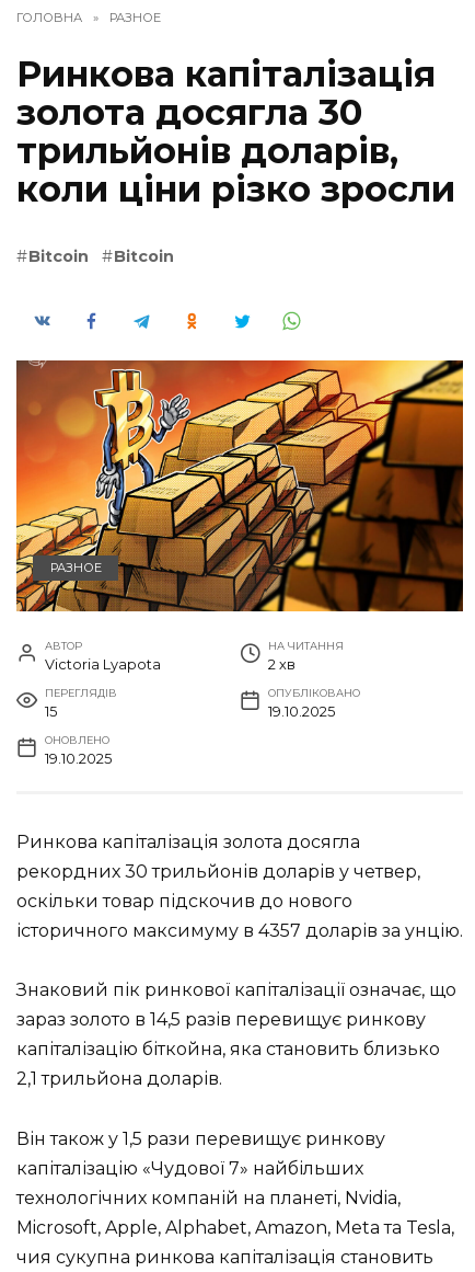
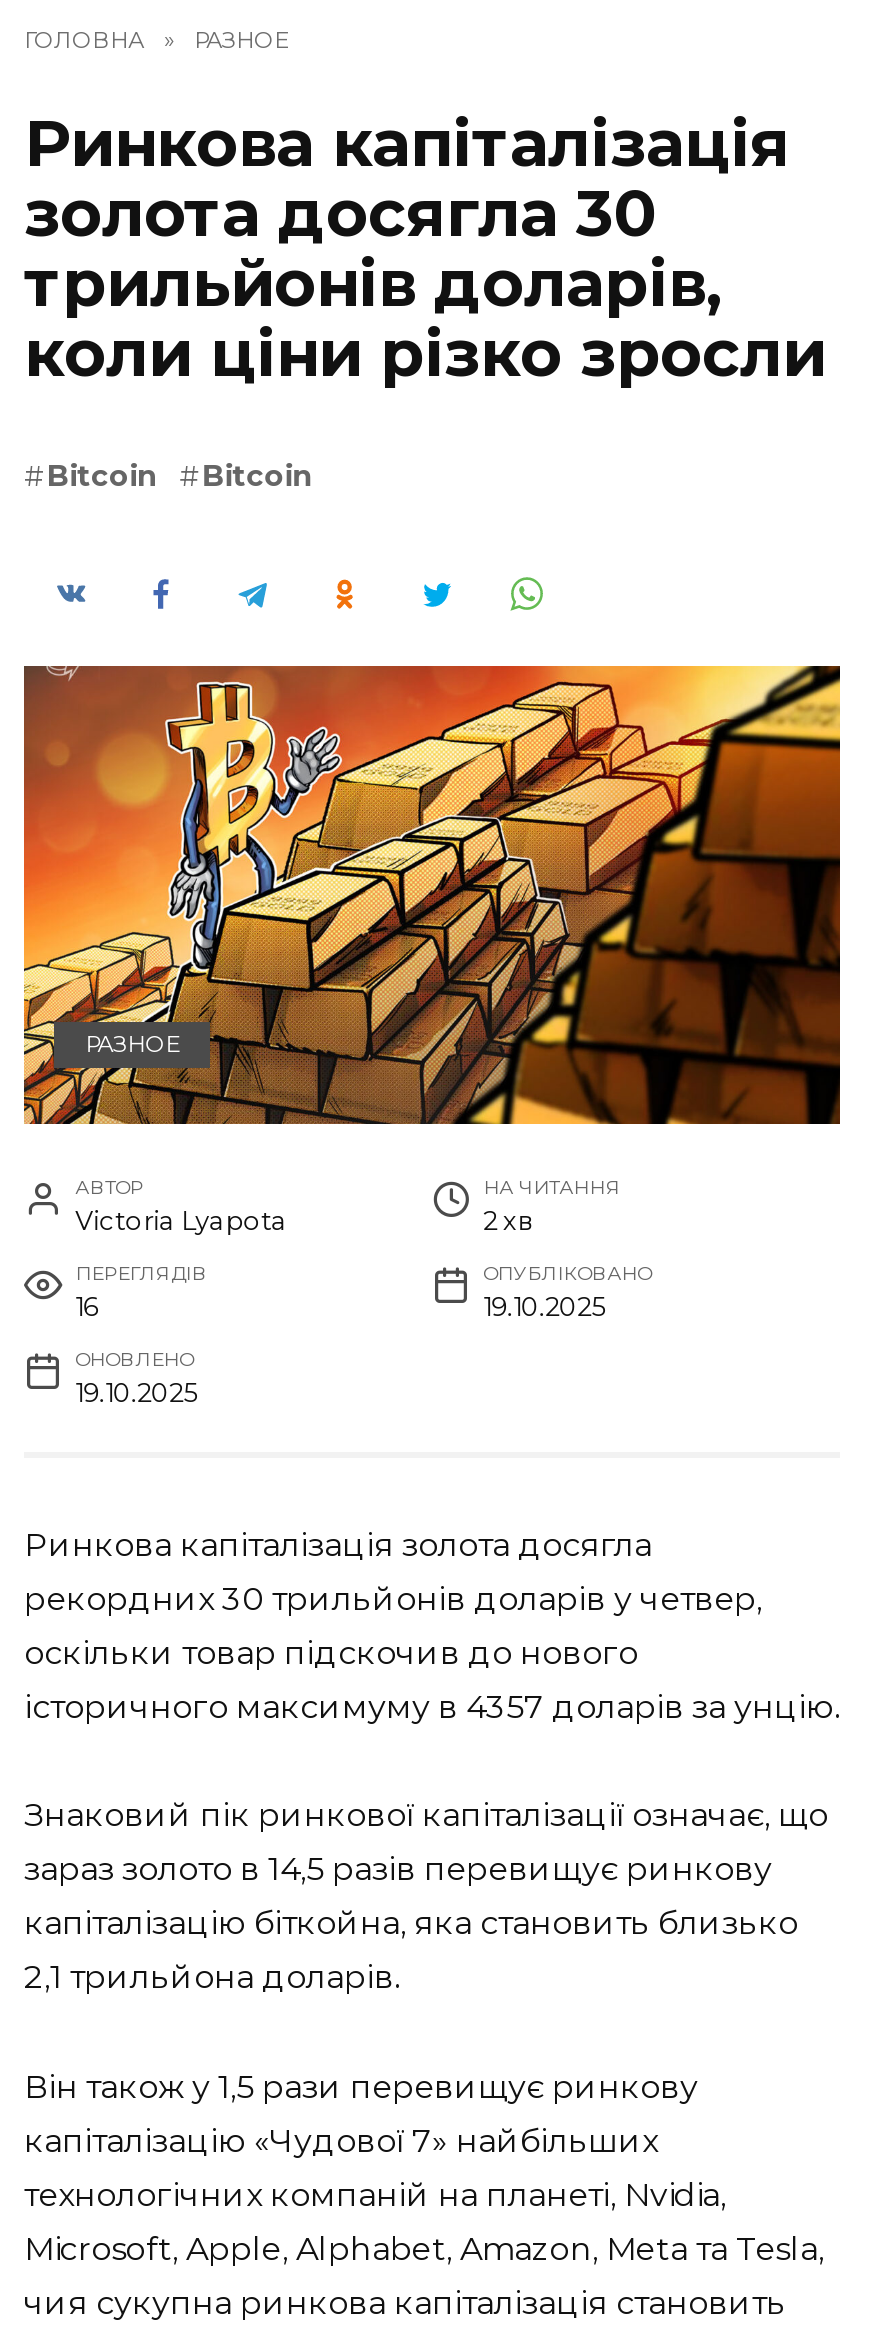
[44,704,56,720] 15 -> [75,1292,99,1322] 16

